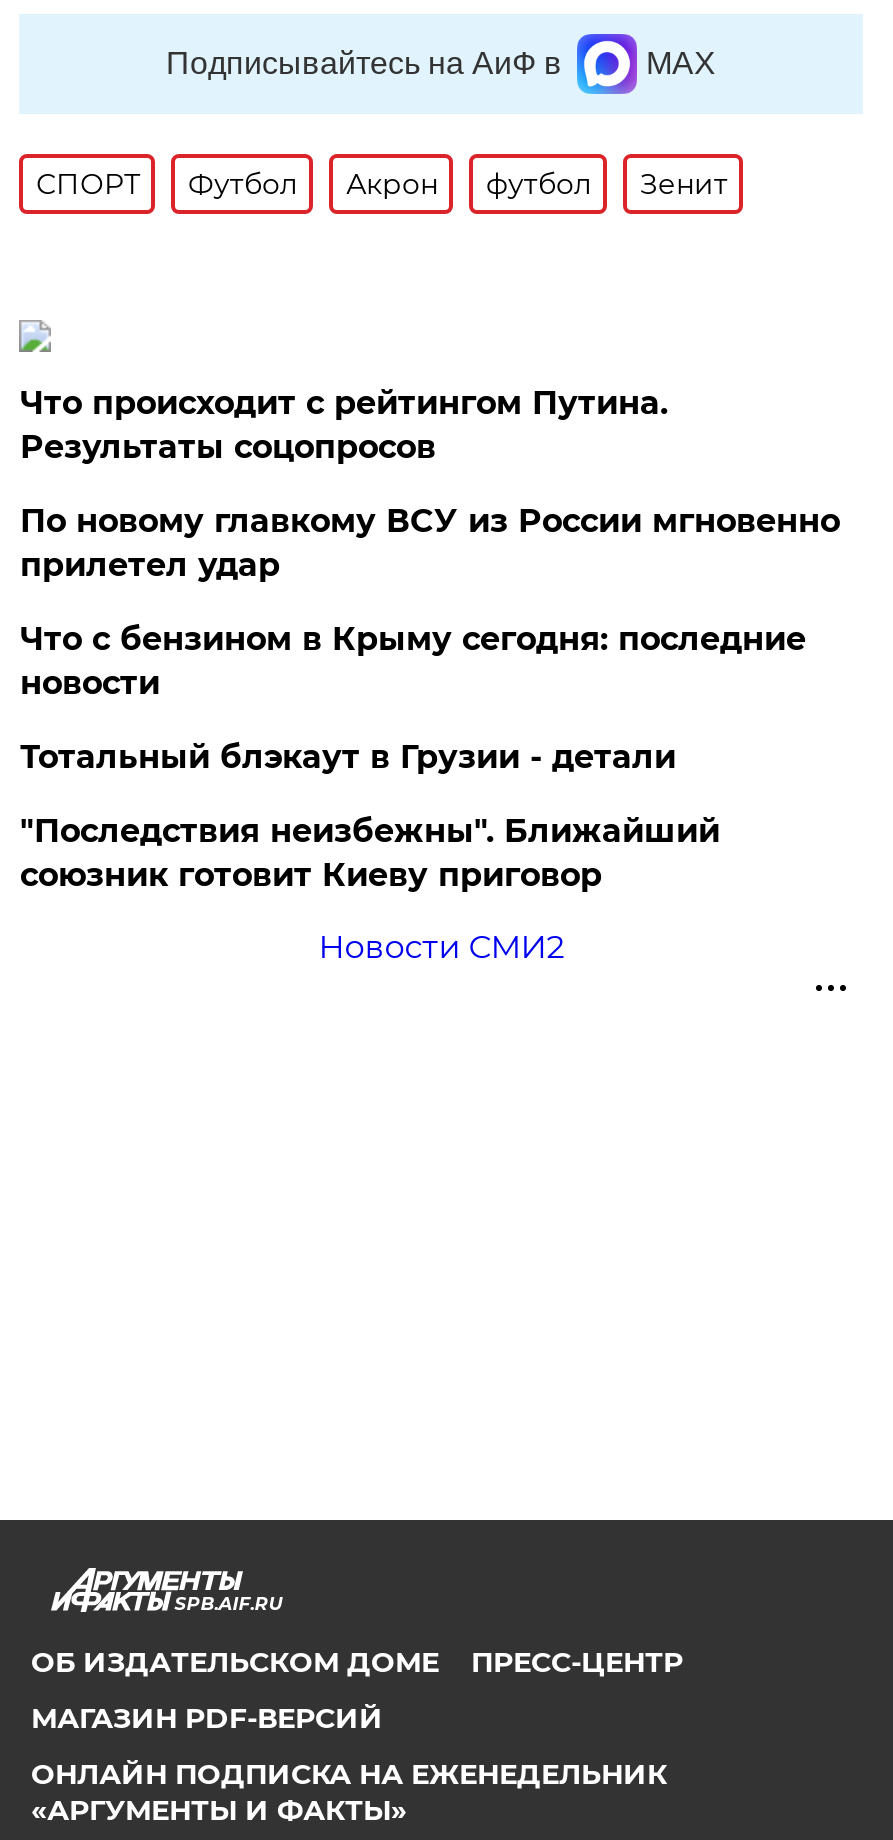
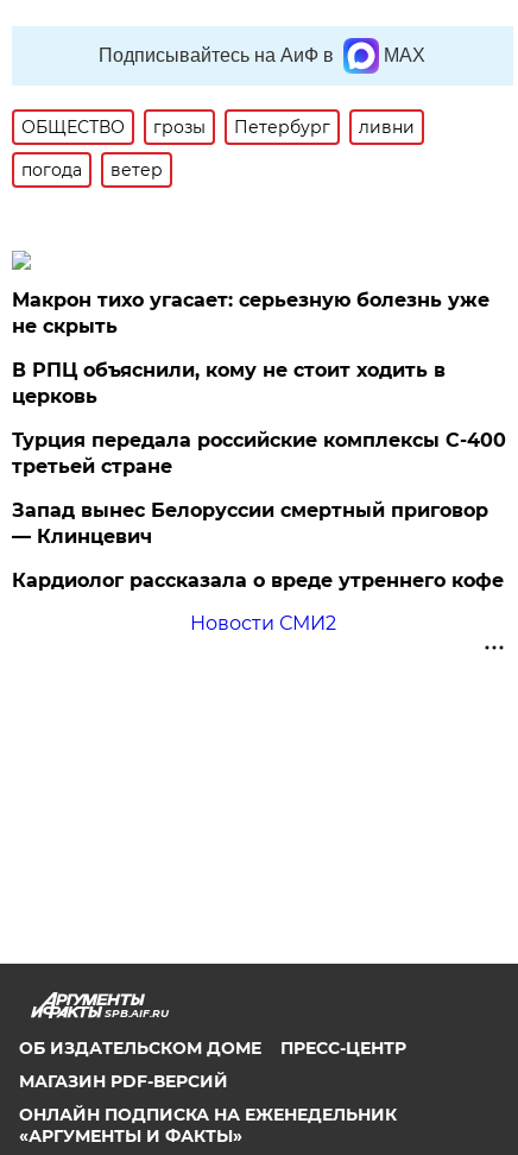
[36,166,728,202] СПОРТ | Футбол | Акрон | футбол | Зенит -> [22,116,415,180] ОБЩЕСТВО | грозы | Петербург | ливни | погода | ветер
[20,384,840,894] Что происходит с рейтингом Путина. | Результаты соцопросов | По новому главкому ВСУ из России мгновенно | прилетел удар | Что с бензином в Крыму сегодня: последние | новости | Тотальный блэкаут в Грузии - детали | "Последствия неизбежны". Ближайший | союзник готовит Киеву приговор -> [12,289,507,592] Макрон тихо угасает: серьезную болезнь уже | не скрыть | В РПЦ объяснили, кому не стоит ходить в | церковь | Турция передала российские комплексы С-400 | третьей стране | Запад вынес Белоруссии смертный приговор | — Клинцевич | Кардиолог рассказала о вреде утреннего кофе

